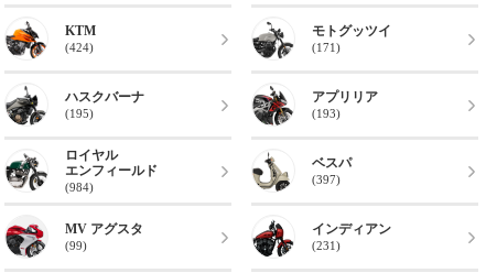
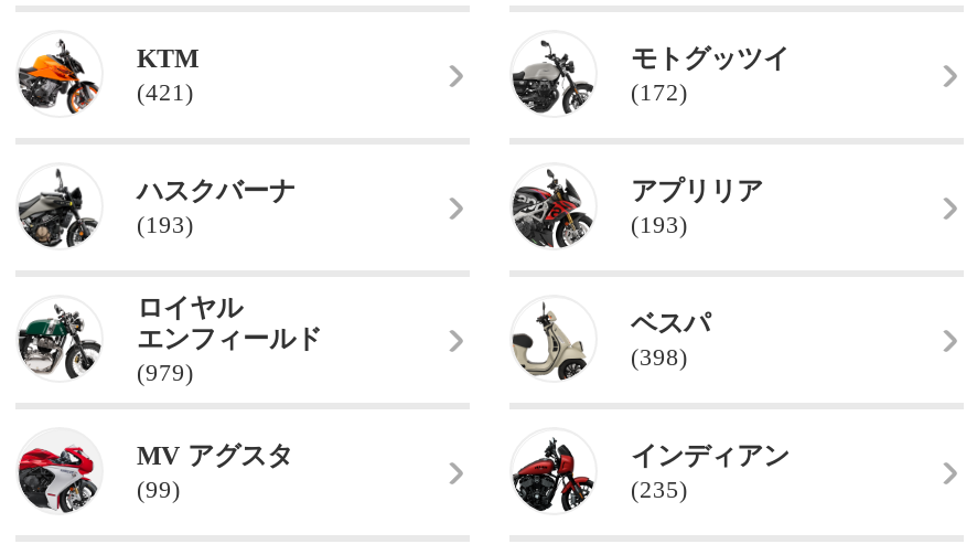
[65,41,94,54] (424) -> [137,78,194,105] (421)
[312,41,341,54] (171) -> [631,78,688,105] (172)
[65,107,94,120] (195) -> [137,211,194,237] (193)
[312,173,341,186] (397) -> [631,343,688,370] (398)
[65,181,94,194] (984) -> [137,359,194,385] (979)
[312,239,341,252] (231) -> [631,476,688,502] (235)

